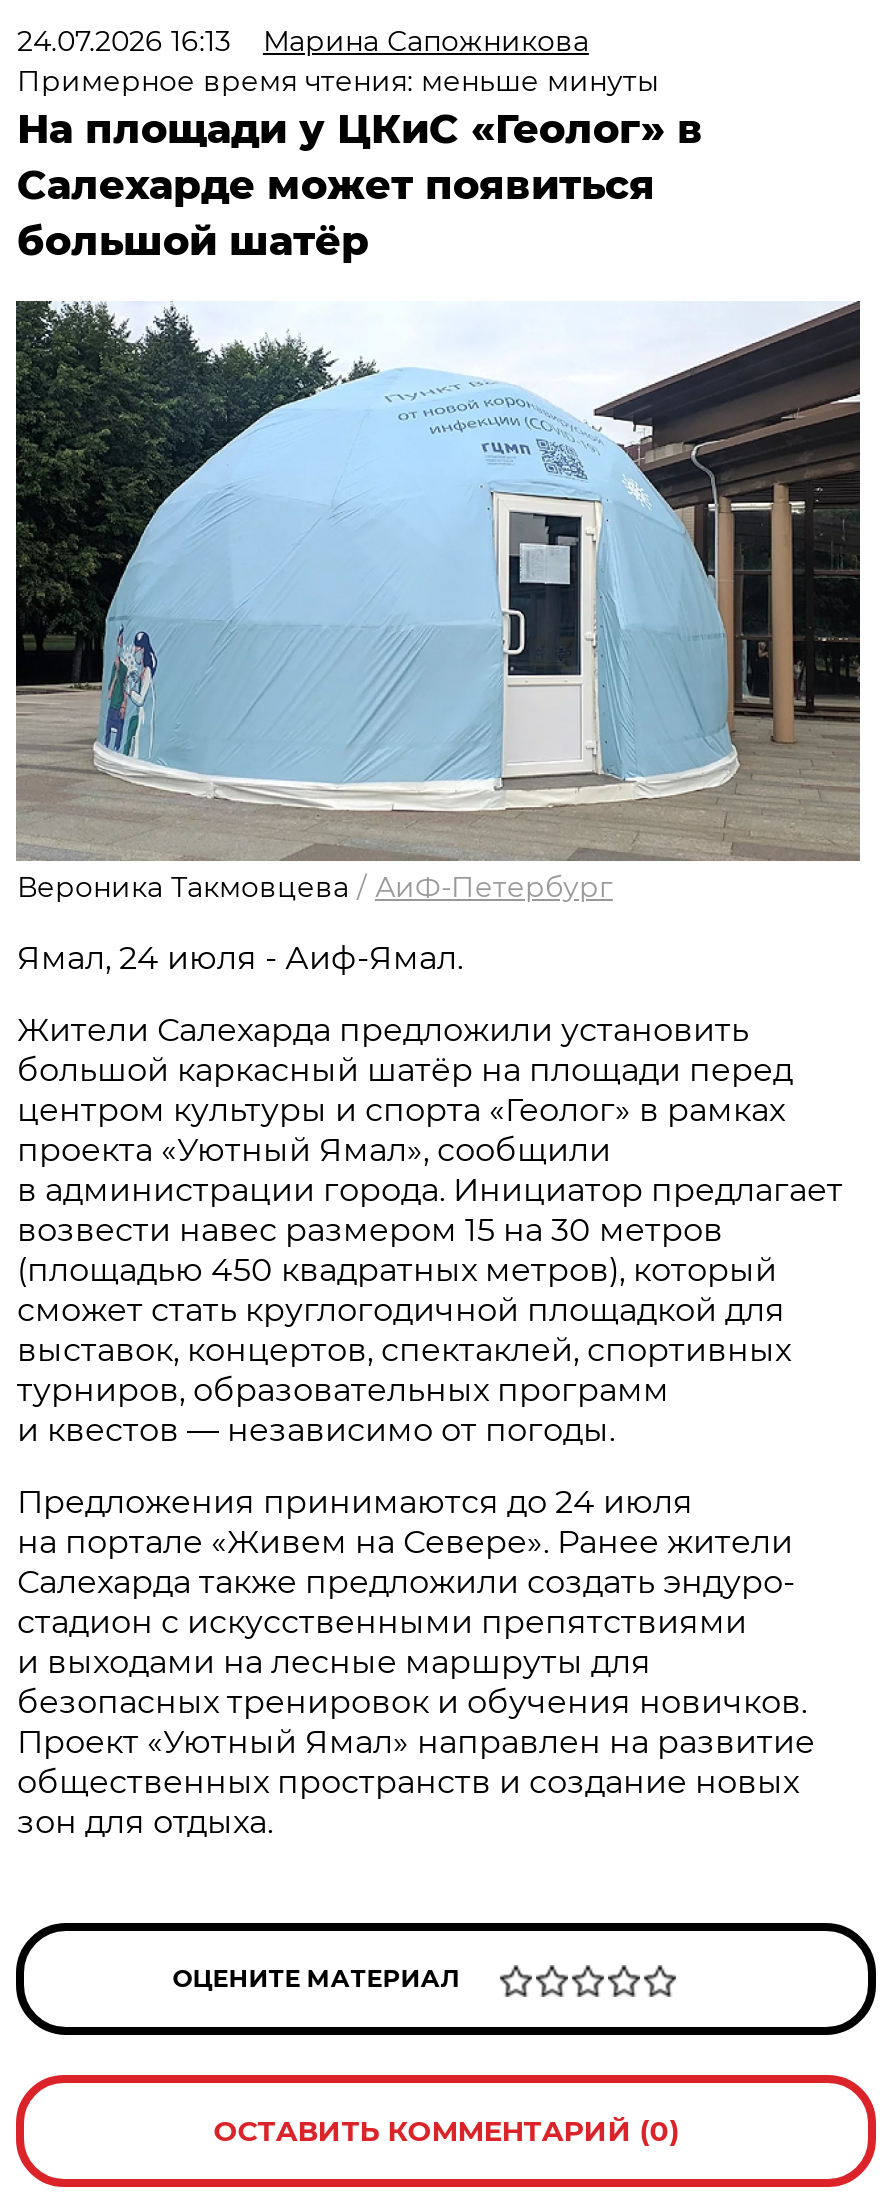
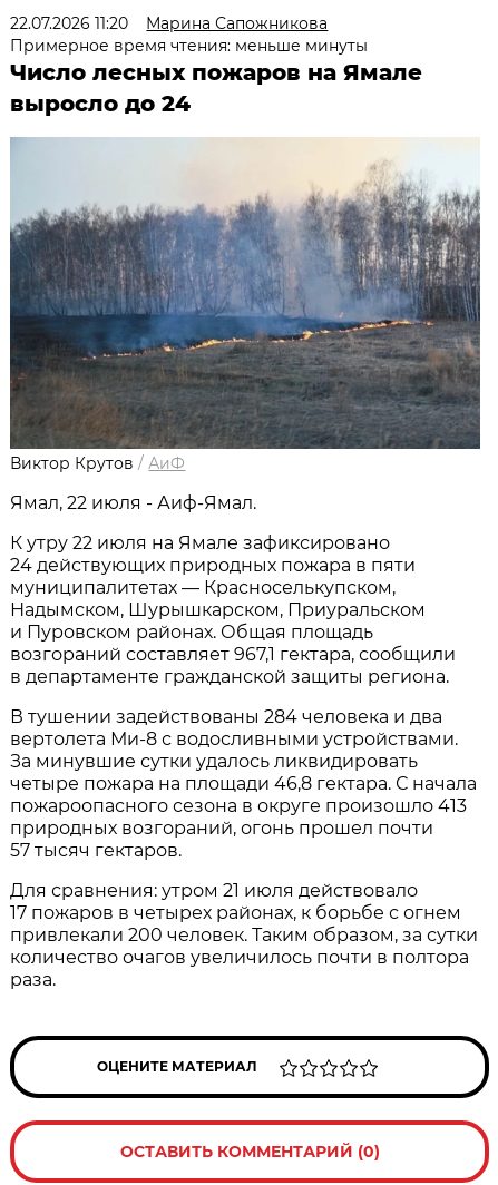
[17,23,589,59] 24.07.2026 16:13 Марина Сапожникова -> [10,13,328,33] 22.07.2026 11:20 Марина Сапожникова
[17,105,703,265] На площади у ЦКиС «Геолог» в | Салехарде может появиться | большой шатёр -> [10,59,423,117] Число лесных пожаров на Ямале | выросло до 24
[14,299,862,1841] [image] | Вероника Такмовцева / АиФ-Петербург | Ямал, 24 июля - Аиф-Ямал. | Жители Салехарда предложили установить | большой каркасный шатёр на площади перед | центром культуры и спорта «Геолог» в рамках | проекта «Уютный Ямал», сообщили | в администрации города. Инициатор предлагает | возвести навес размером 15 на 30 метров | (площадью 450 квадратных метров), который | сможет стать круглогодичной площадкой для | выставок, концертов, спектаклей, спортивных | турниров, образовательных программ | и квестов — независимо от погоды. | Предложения принимаются до 24 июля | на портале «Живем на Севере». Ранее жители | Салехарда также предложили создать эндуро- | стадион с искусственными препятствиями | и выходами на лесные маршруты для | безопасных тренировок и обучения новичков. | Проект «Уютный Ямал» направлен на развитие | общественных пространств и создание новых | зон для отдыха. -> [10,137,481,990] [image] | Виктор Крутов / АиФ | Ямал, 22 июля - Аиф-Ямал. | К утру 22 июля на Ямале зафиксировано | 24 действующих природных пожара в пяти | муниципалитетах — Красноселькупском, | Надымском, Шурышкарском, Приуральском | и Пуровском районах. Общая площадь | возгораний составляет 967,1 гектара, сообщили | в департаменте гражданской защиты региона. | В тушении задействованы 284 человека и два | вертолета Ми-8 с водосливными устройствами. | За минувшие сутки удалось ликвидировать | четыре пожара на площади 46,8 гектара. С начала | пожароопасного сезона в округе произошло 413 | природных возгораний, огонь прошел почти | 57 тысяч гектаров. | Для сравнения: утром 21 июля действовало | 17 пожаров в четырех районах, к борьбе с огнем | привлекали 200 человек. Таким образом, за сутки | количество очагов увеличилось почти в полтора | раза.

